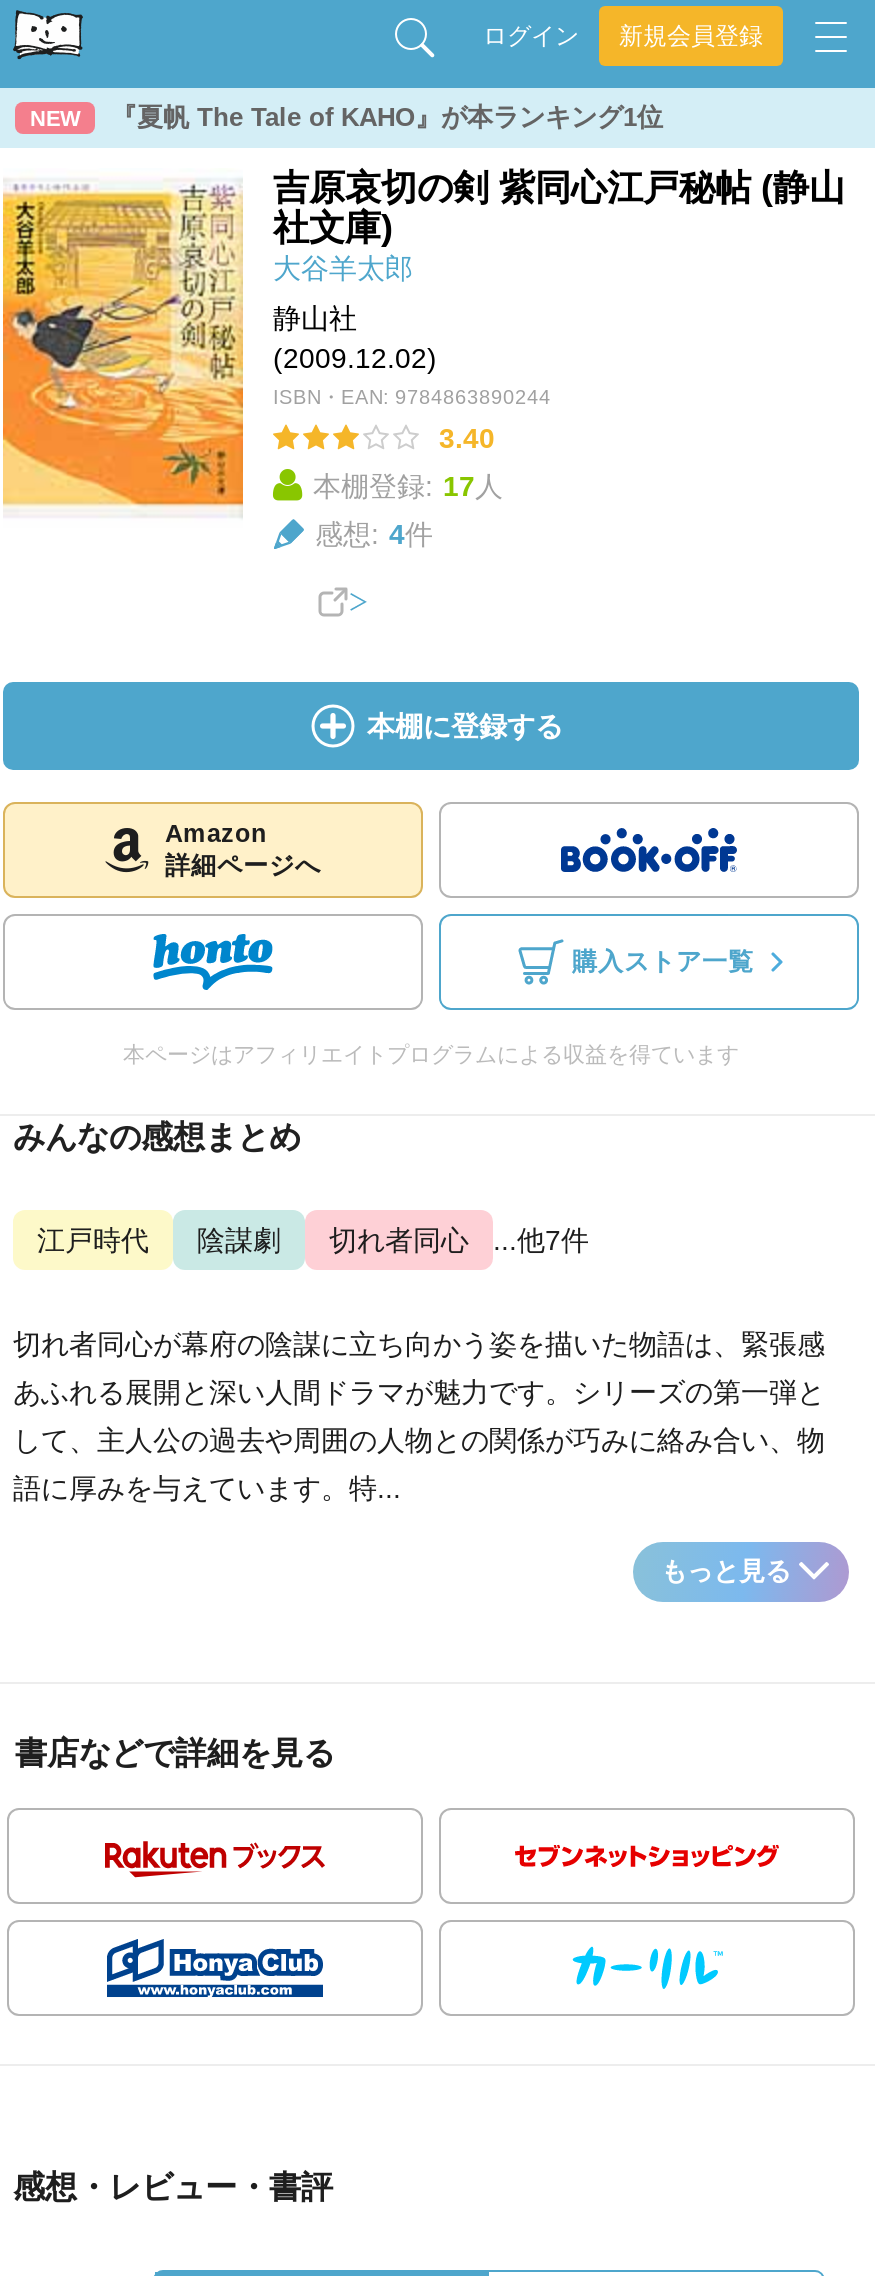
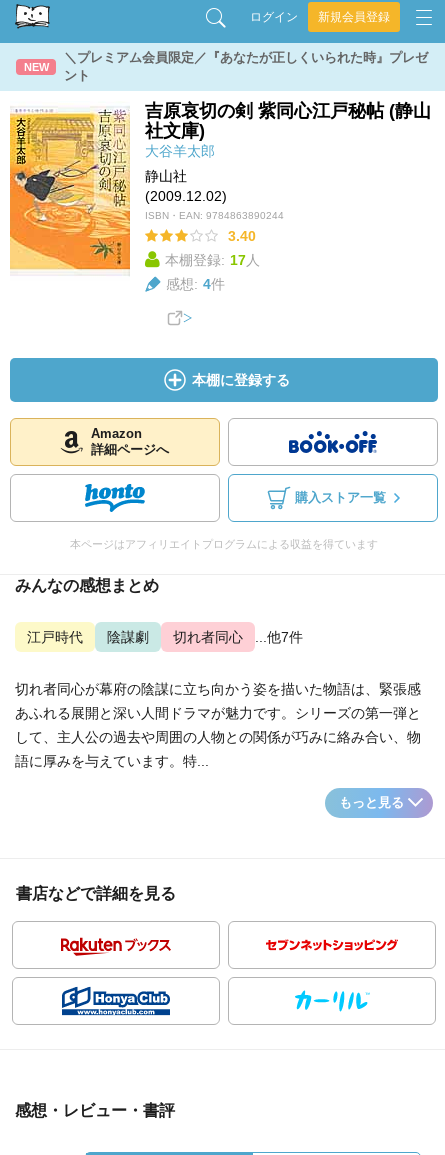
[111,102,663,132] 『夏帆 The Tale of KAHO』が本ランキング1位 -> [64,50,428,83] ＼プレミアム会員限定／『あなたが正しくいられた時』プレゼ | ント

